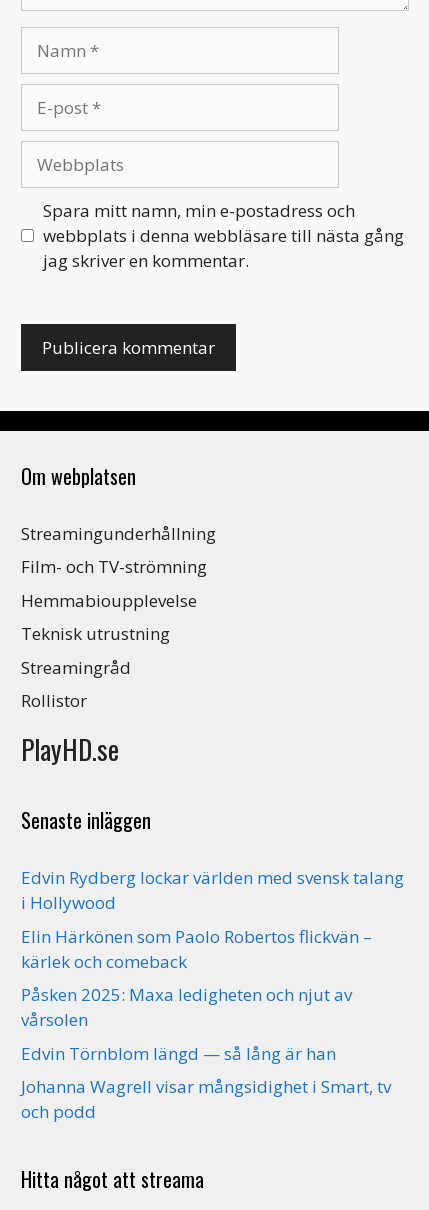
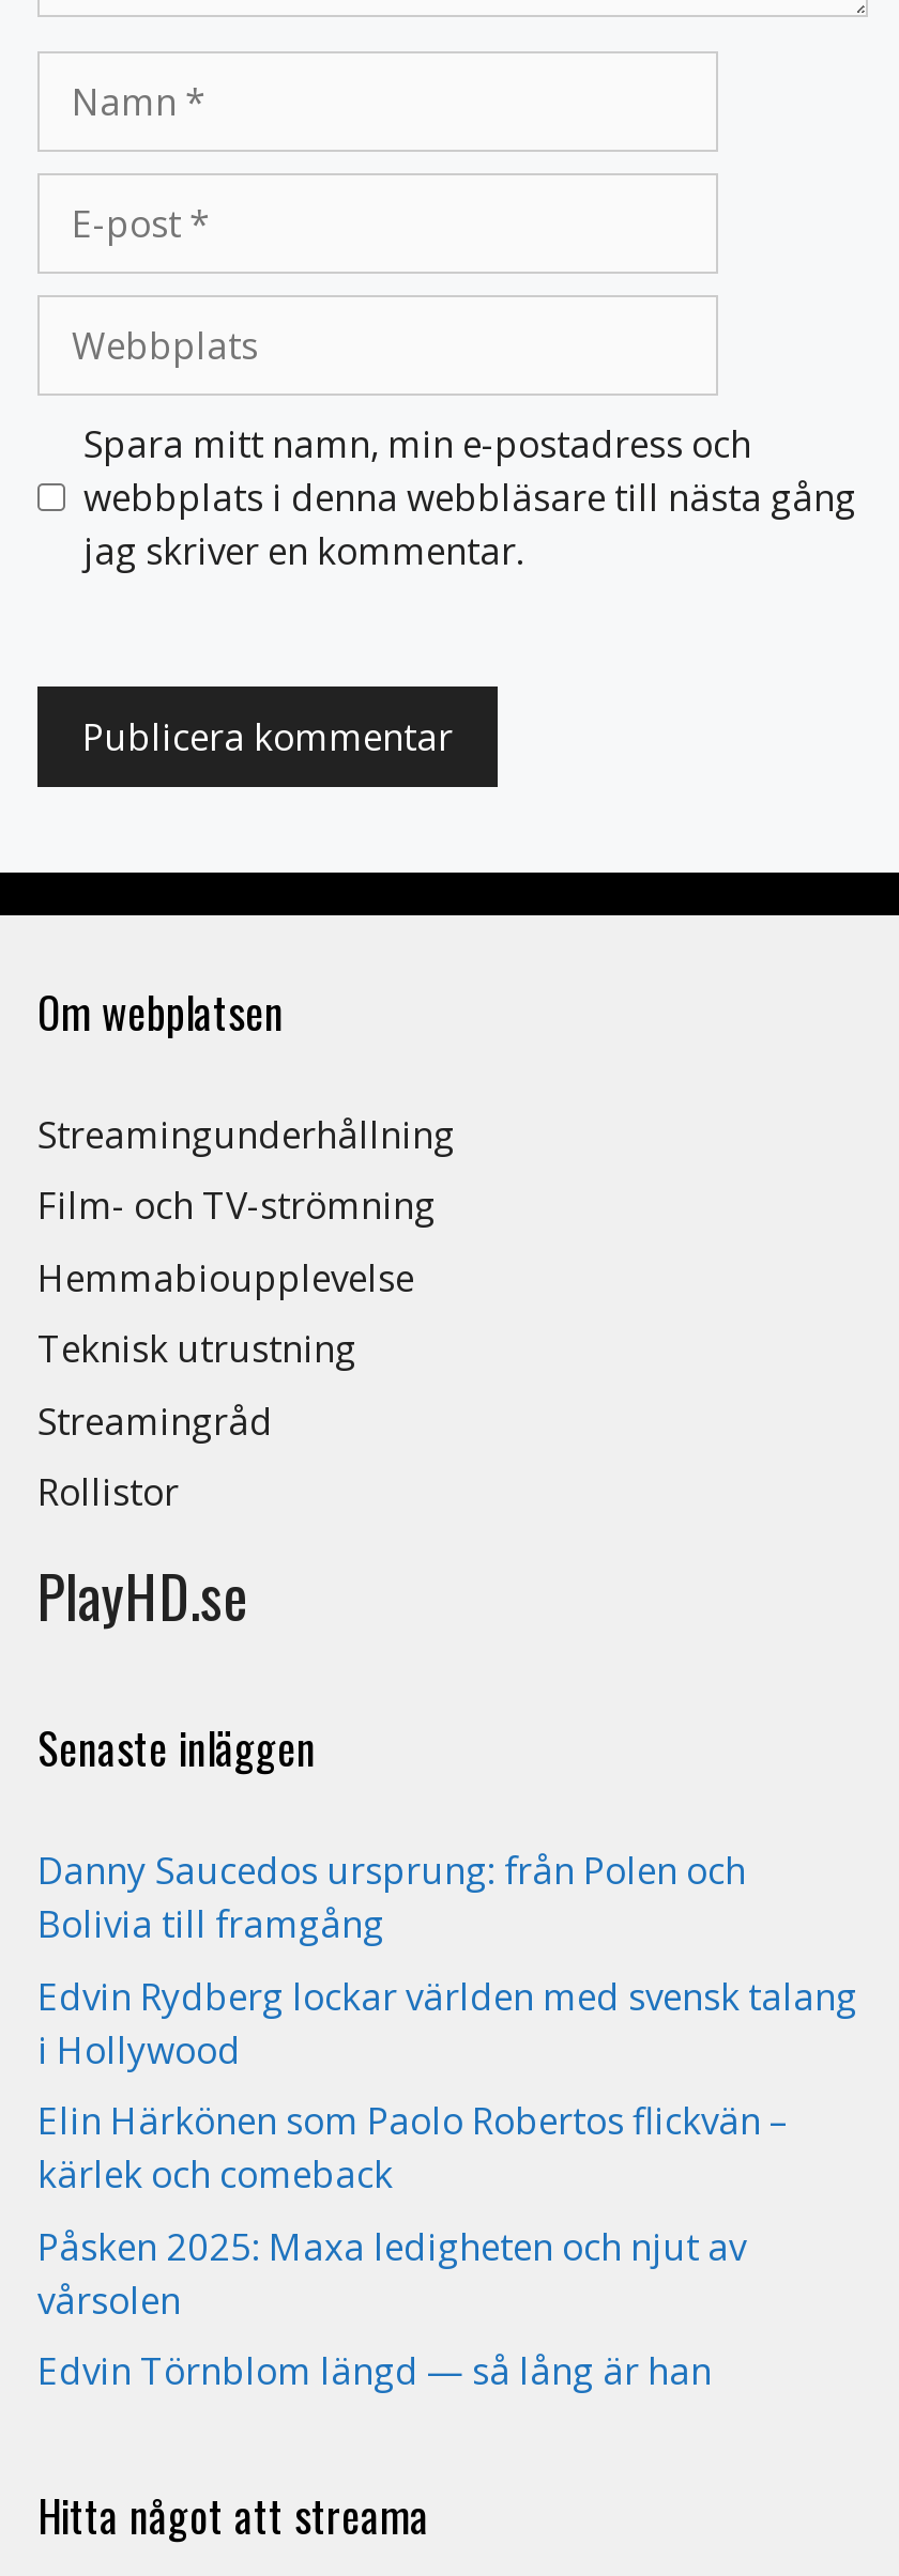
none -> [37,1846,746,1948] Danny Saucedos ursprung: från Polen och | Bolivia till framgång
moved [21,866,404,1064] -> [37,1971,857,2395]: Edvin Rydberg lockar världen med svensk talang | i Hollywood | Elin Härkönen som Paolo Robertos flickvän – | kärlek och comeback | Påsken 2025: Maxa ledigheten och njut av | vårsolen | Edvin Törnblom längd — så lång är han
[21,1075,391,1123] Johanna Wagrell visar mångsidighet i Smart, tv | och podd -> none

